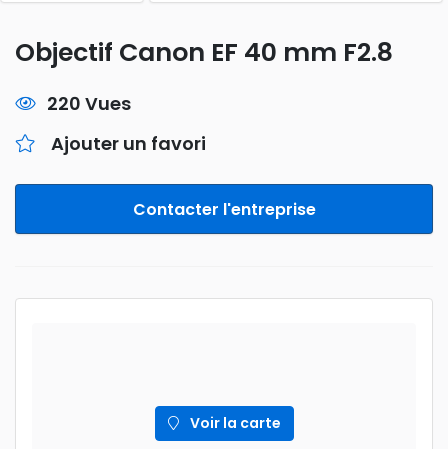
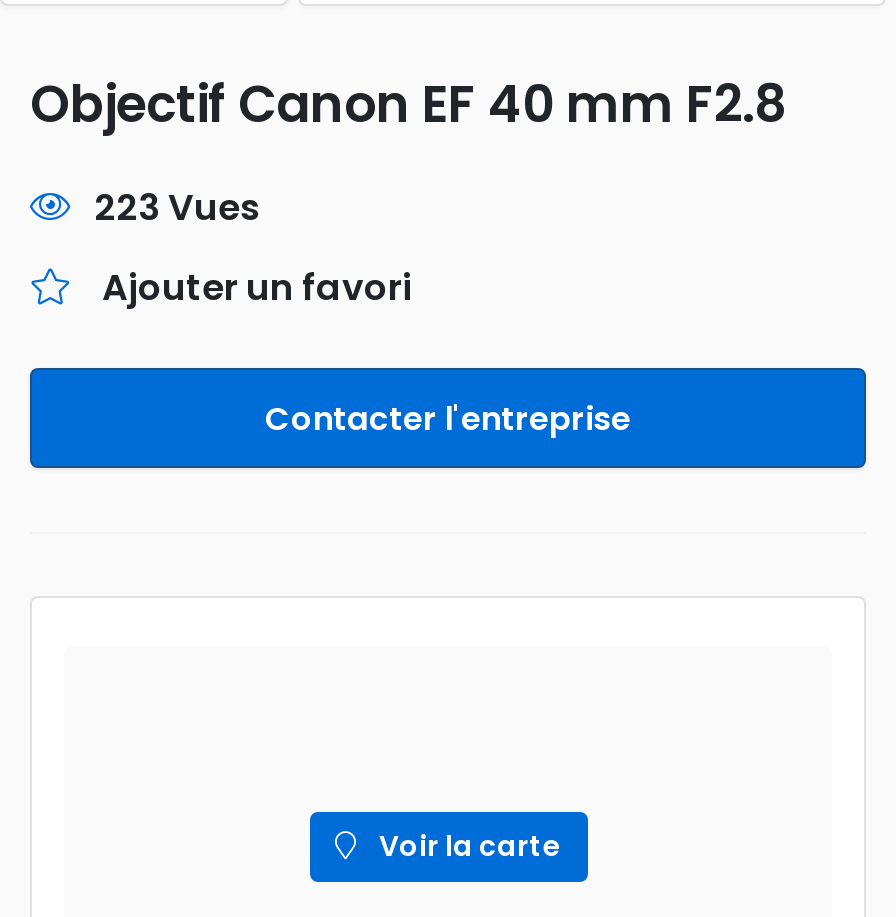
[47,91,131,116] 220 Vues -> [94,182,260,232] 223 Vues

